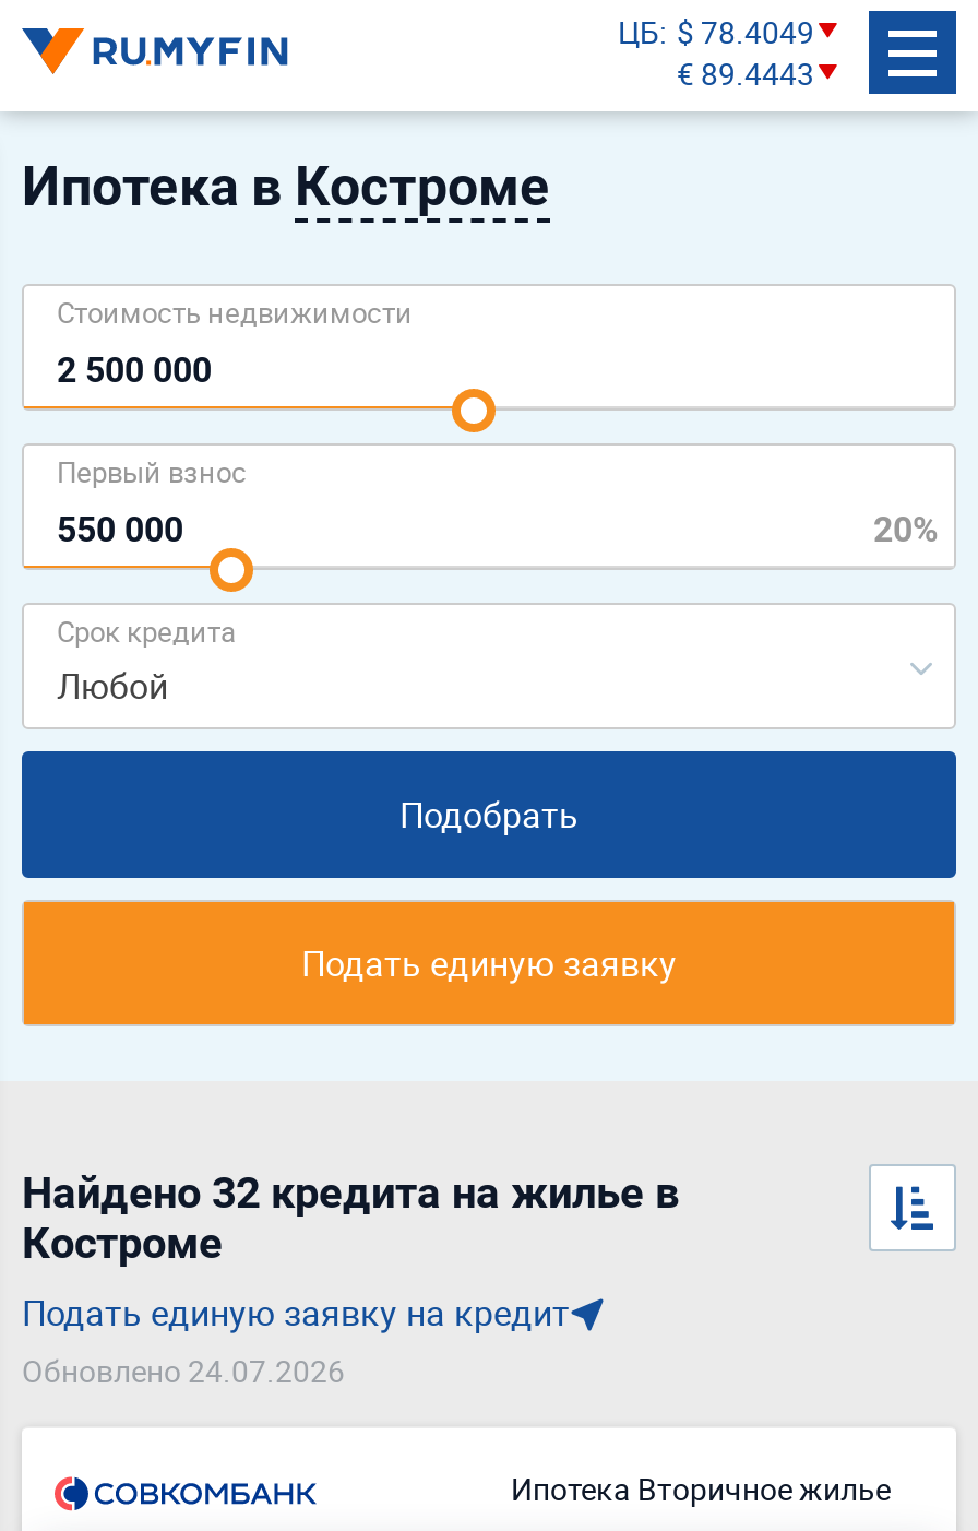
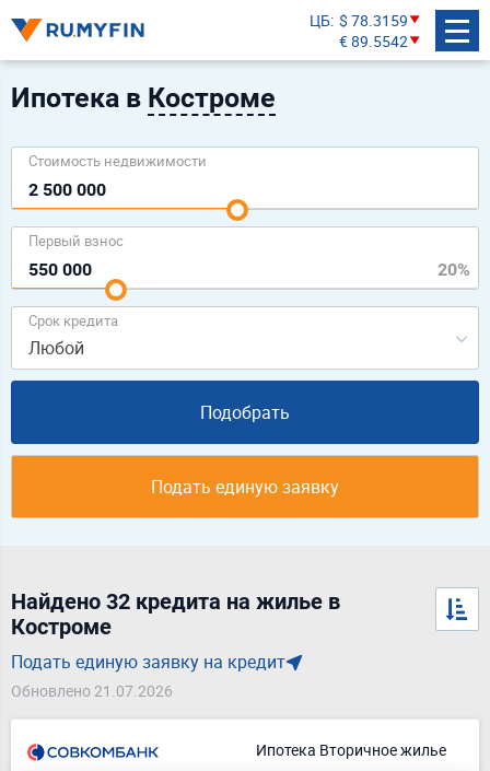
[618,10,814,51] ЦБ $ 78.4049 -> [310,9,408,30] ЦБ $ 78.3159
[677,51,814,93] € 89.4443 -> [339,30,408,51] € 89.5542
[22,1350,345,1391] Обновлено 24.07.2026 -> [11,680,173,701] Обновлено 21.07.2026

